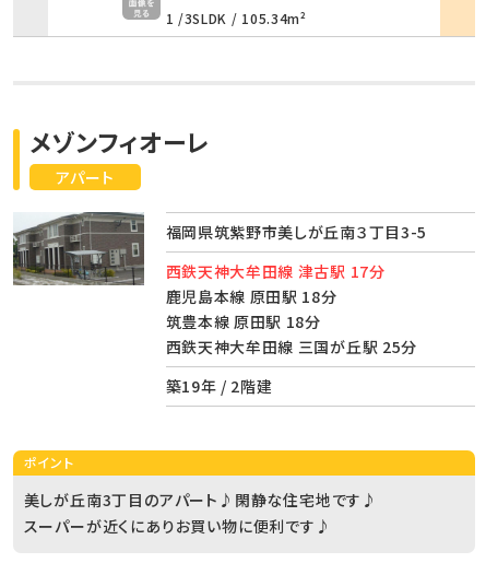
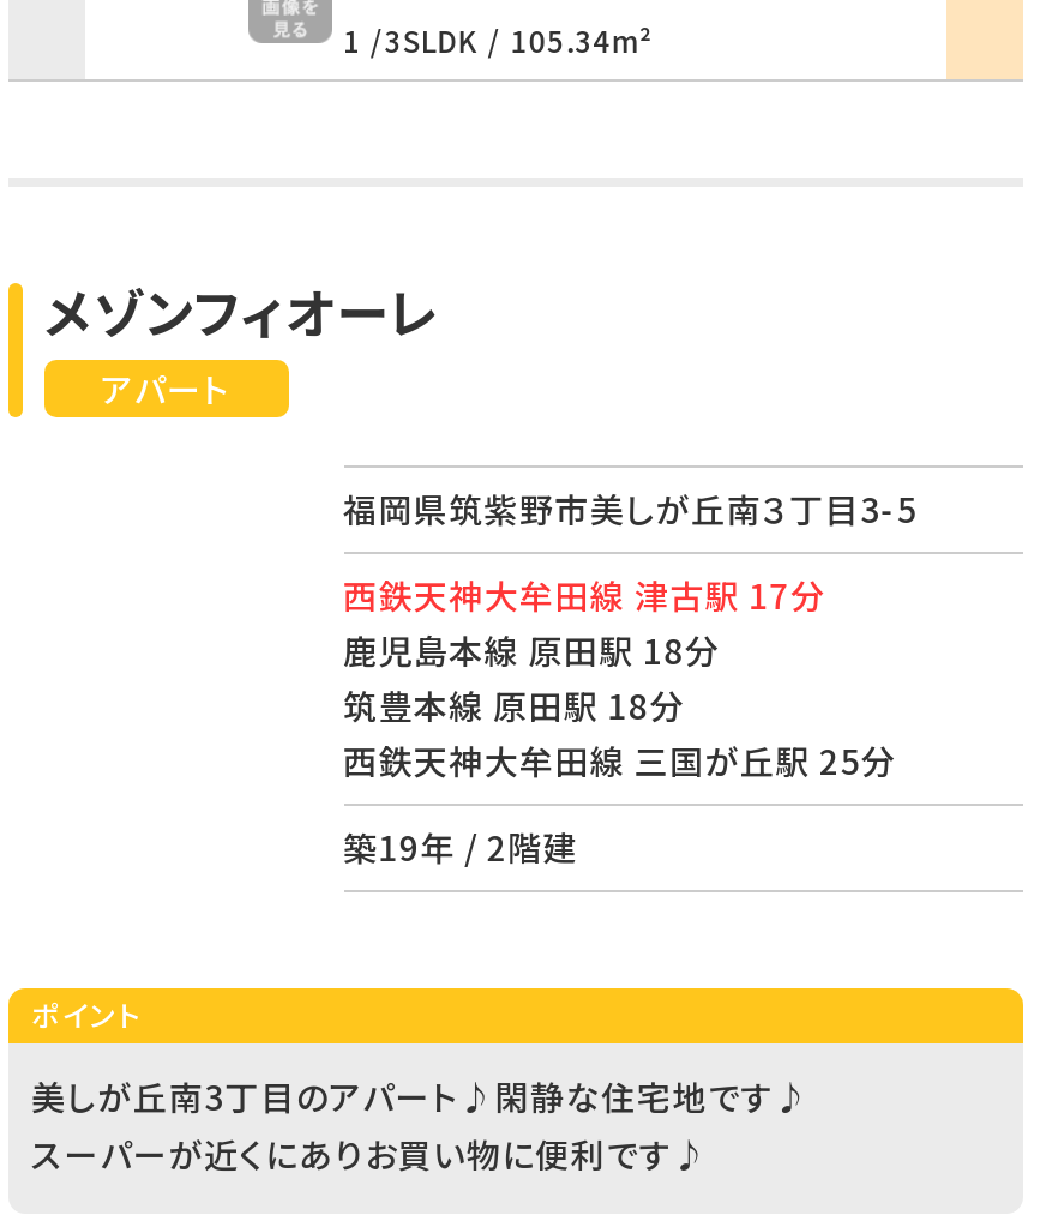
[12,211,145,286] [image] -> none

